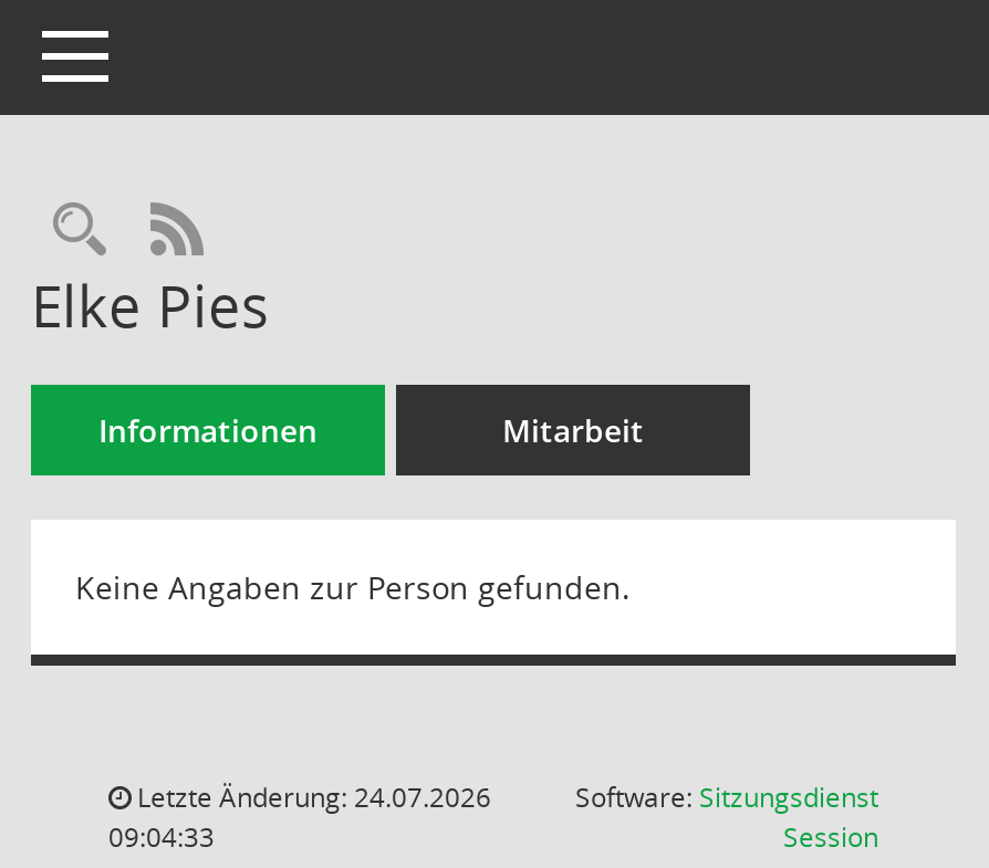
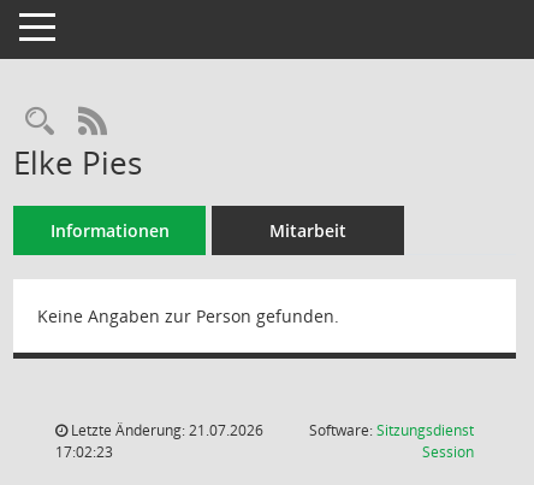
[131,778,491,816] Letzte Änderung: 24.07.2026 -> [67,420,263,440] Letzte Änderung: 21.07.2026
[108,818,215,856] 09:04:33 -> [55,442,113,462] 17:02:23

